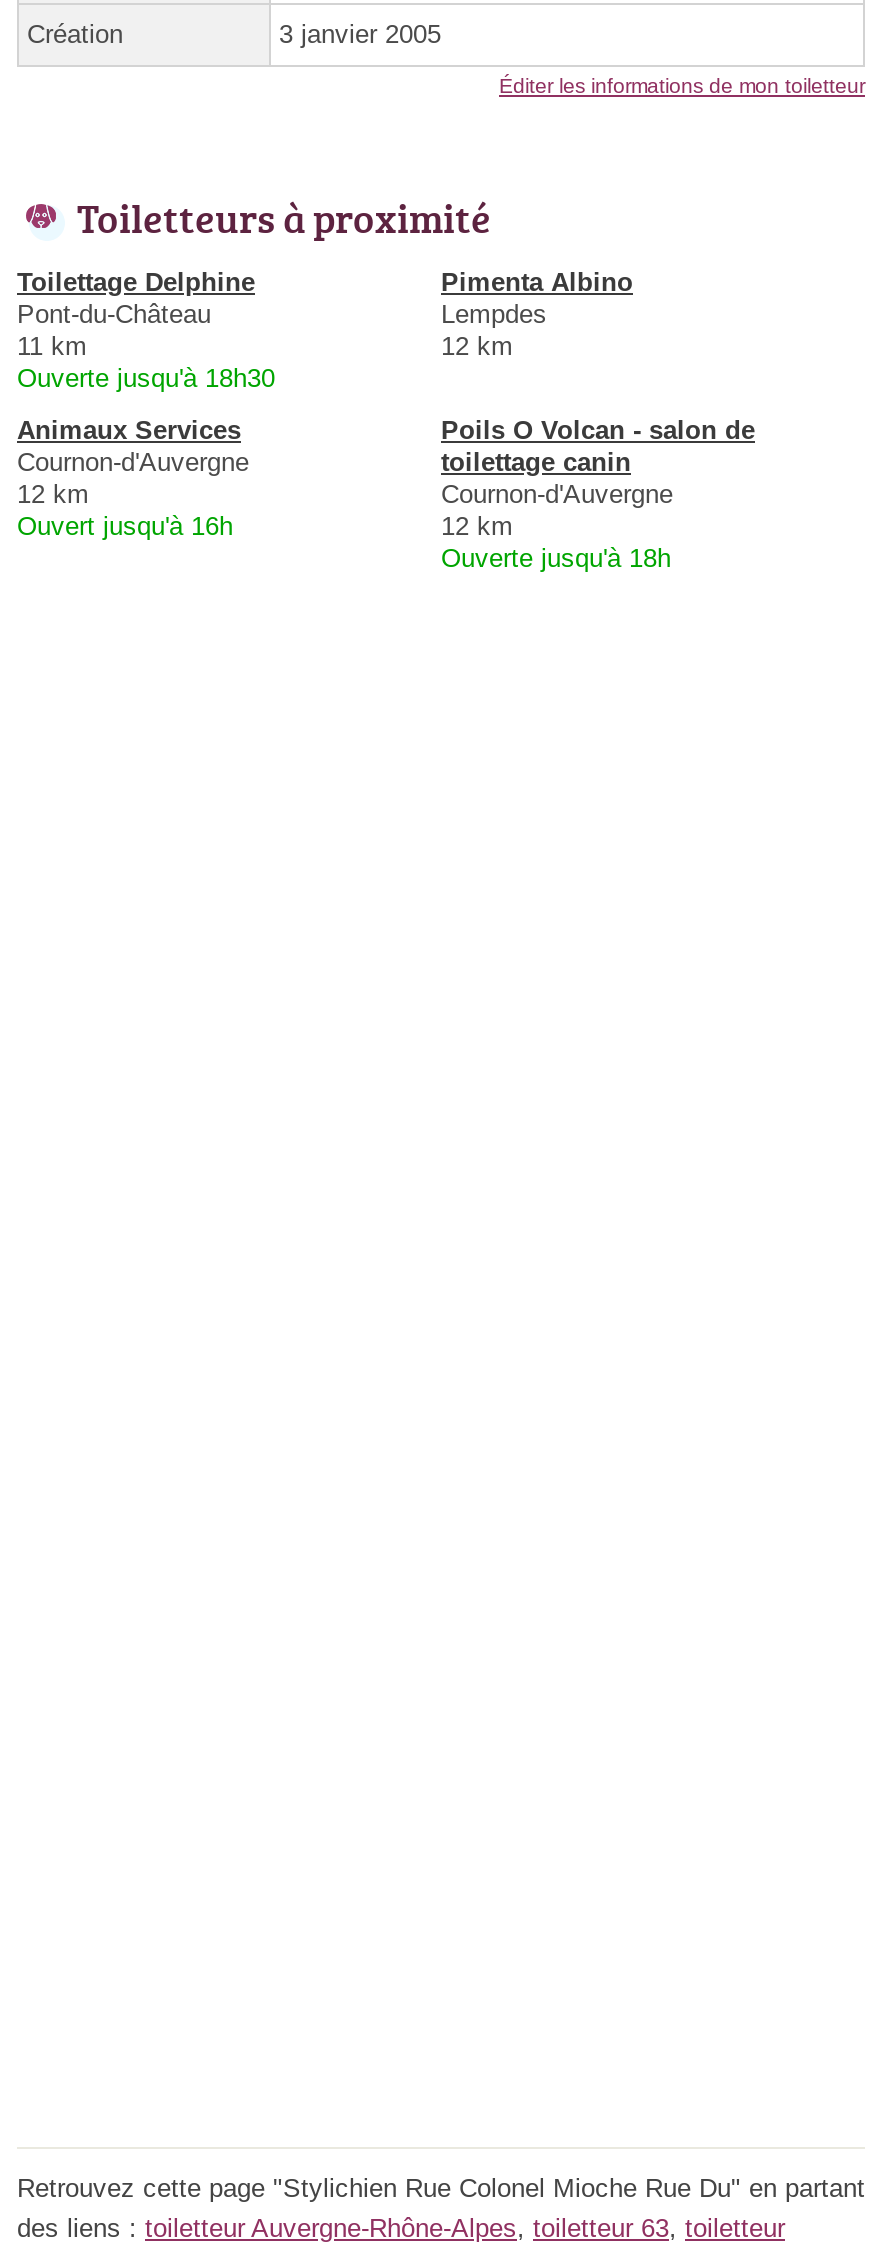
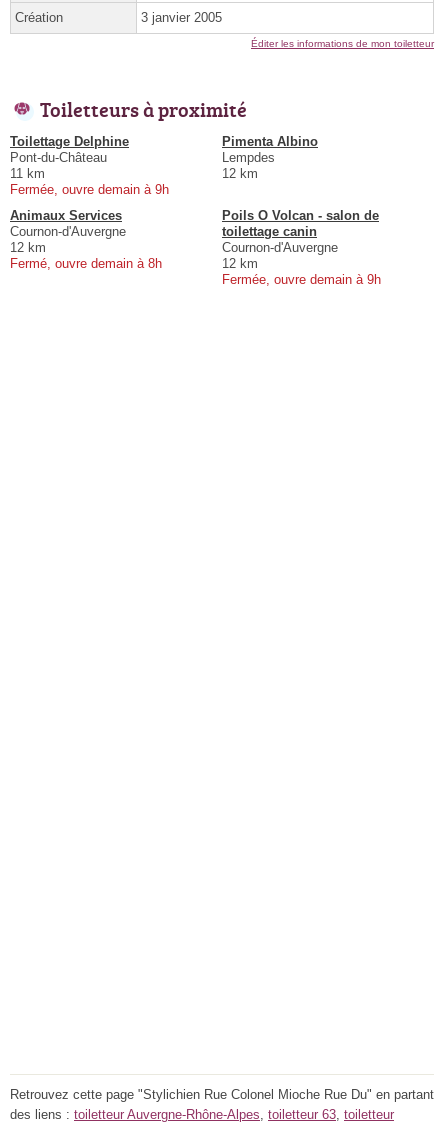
[17,363,275,393] Ouverte jusqu'à 18h30 -> [10,182,169,197] Fermée, ouvre demain à 9h
[17,511,233,541] Ouvert jusqu'à 16h -> [10,256,162,271] Fermé, ouvre demain à 8h
[441,543,671,573] Ouverte jusqu'à 18h -> [222,272,381,287] Fermée, ouvre demain à 9h

